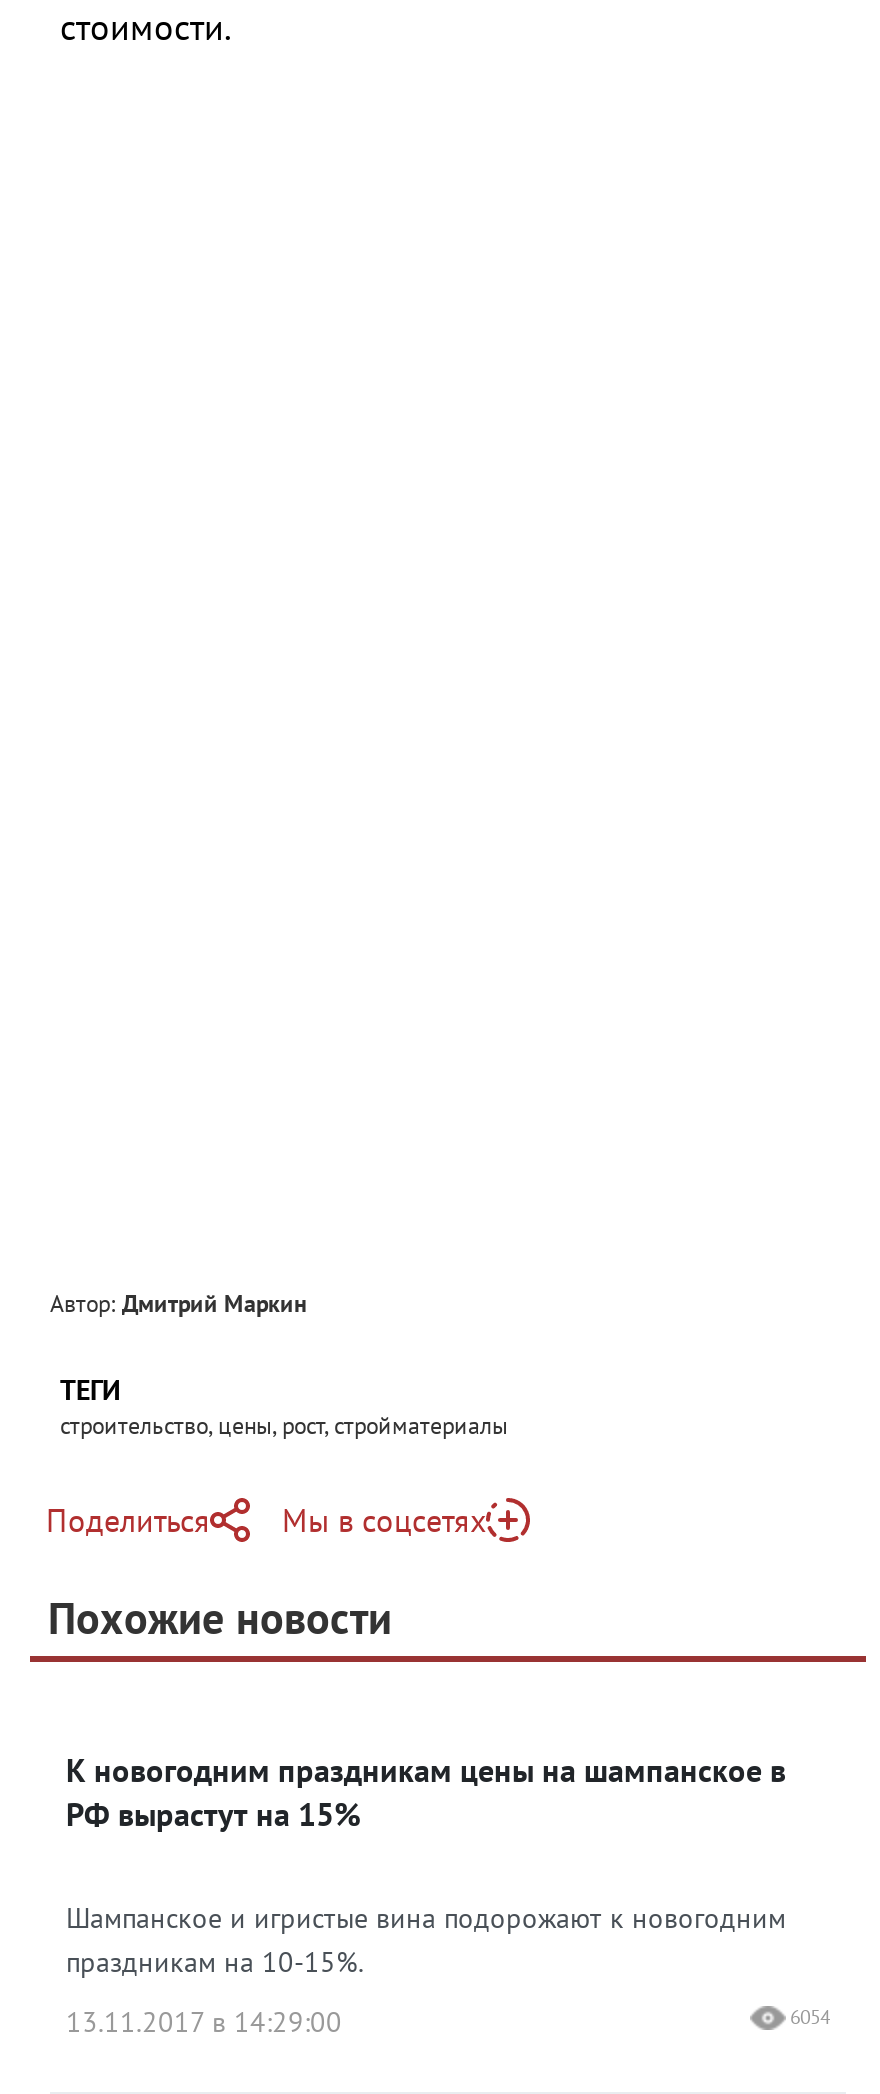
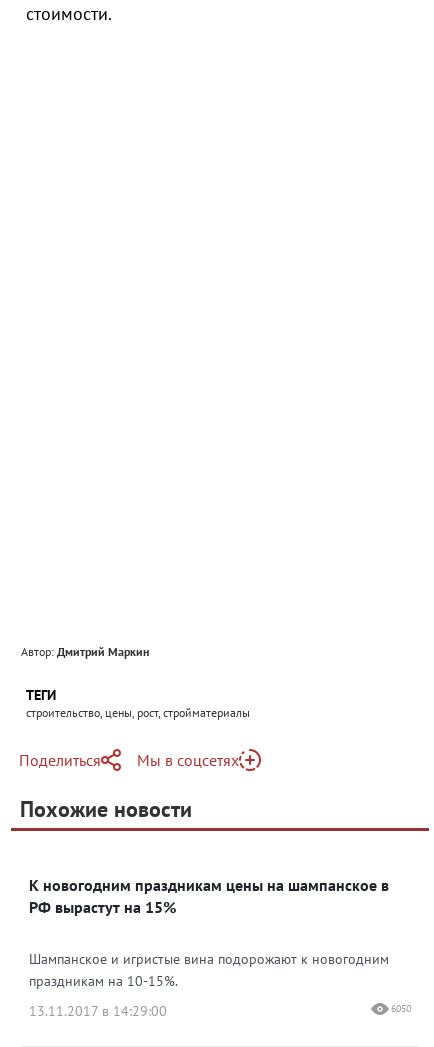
[790,2004,830,2030] 6054 -> [391,1002,411,1015] 6050

